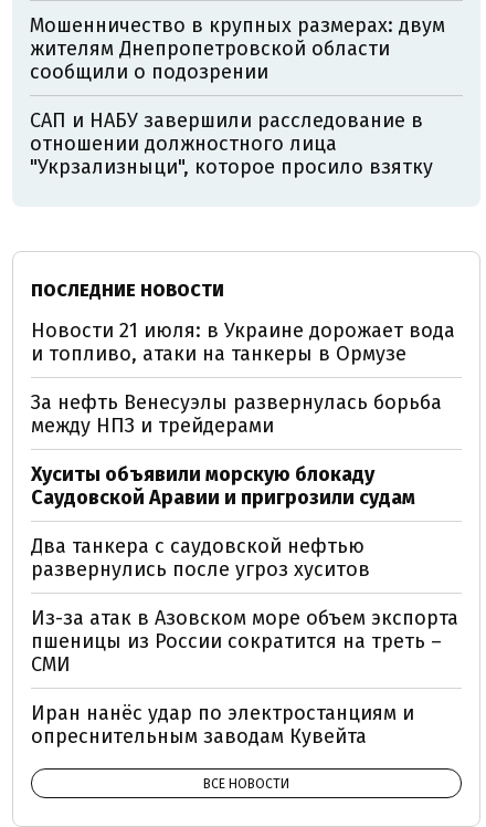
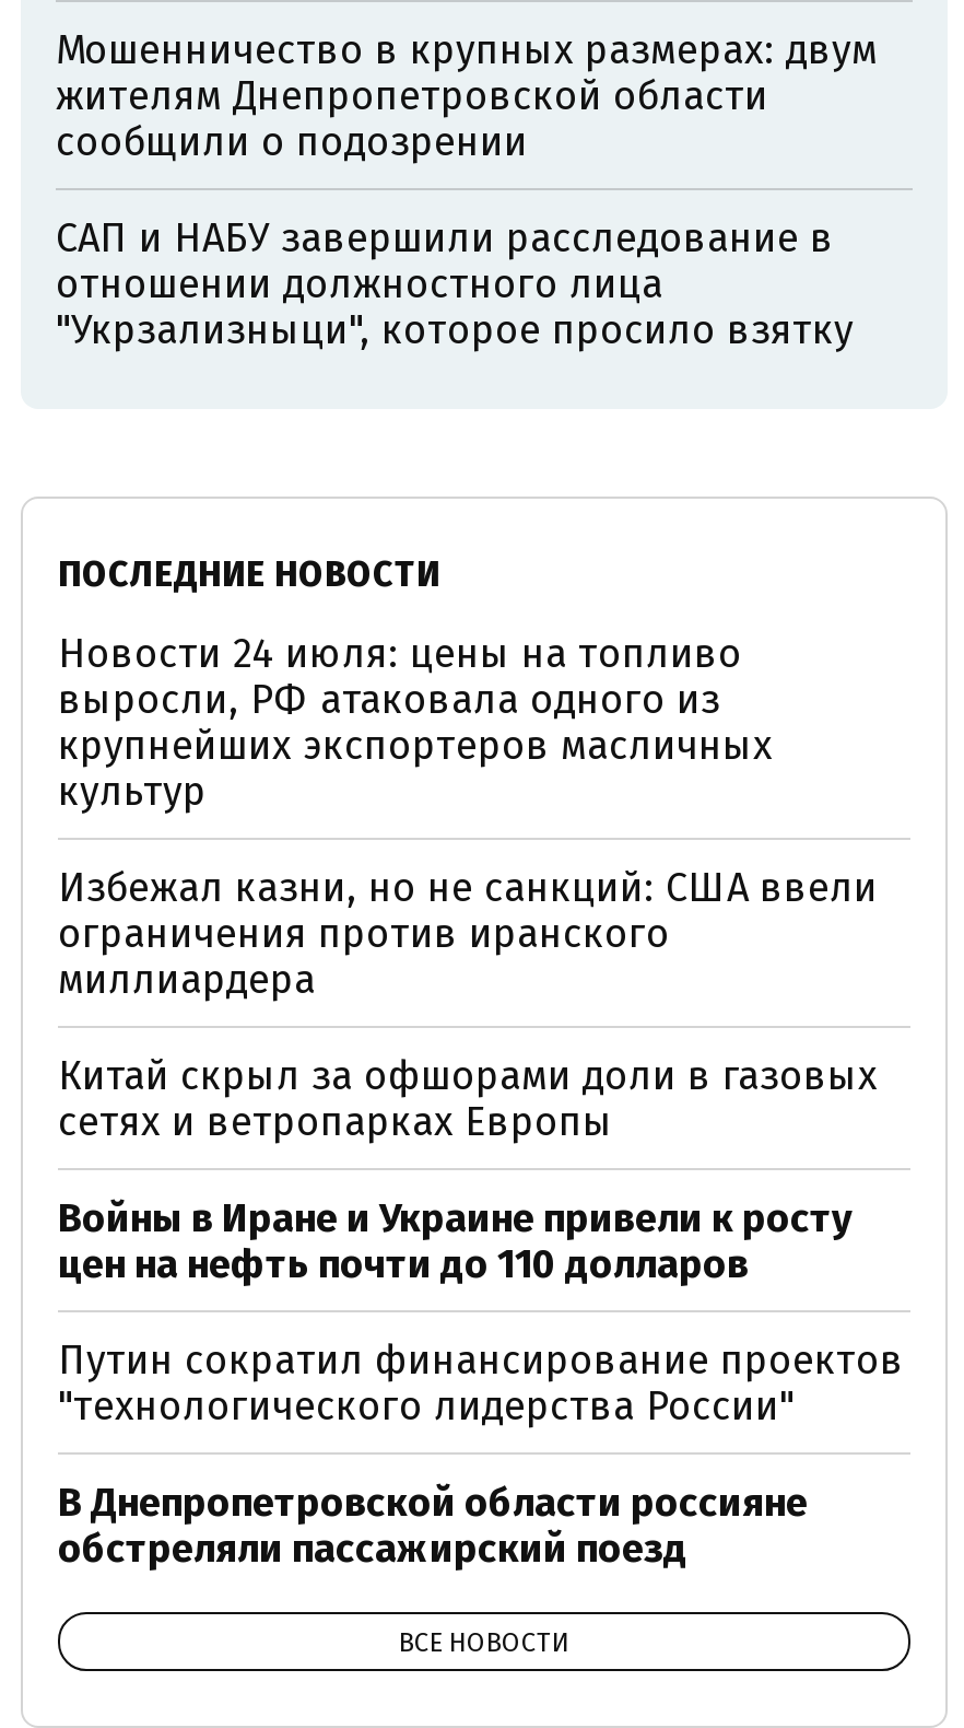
[31,318,455,366] Новости 21 июля: в Украине дорожает вода | и топливо, атаки на танкеры в Ормузе -> [58,630,773,816] Новости 24 июля: цены на топливо | выросли, РФ атаковала одного из | крупнейших экспортеров масличных | культур
[31,390,442,438] За нефть Венесуэлы развернулась борьба | между НПЗ и трейдерами -> [58,864,878,1004] Избежал казни, но не санкций: США ввели | ограничения против иранского | миллиардера
[31,462,415,510] Хуситы объявили морскую блокаду | Саудовской Аравии и пригрозили судам -> [58,1052,878,1146] Китай скрыл за офшорами доли в газовых | сетях и ветропарках Европы
[31,534,370,582] Два танкера с саудовской нефтью | развернулись после угроз хуситов -> [58,1194,851,1288] Войны в Иране и Украине привели к росту | цен на нефть почти до 110 долларов
[31,606,458,677] Из-за атак в Азовском море объем экспорта | пшеницы из России сократится на треть – | СМИ -> [58,1336,904,1431] Путин сократил финансирование проектов | "технологического лидерства России"
[31,701,414,749] Иран нанёс удар по электростанциям и | опреснительным заводам Кувейта -> [58,1479,808,1573] В Днепропетровской области россияне | обстреляли пассажирский поезд

